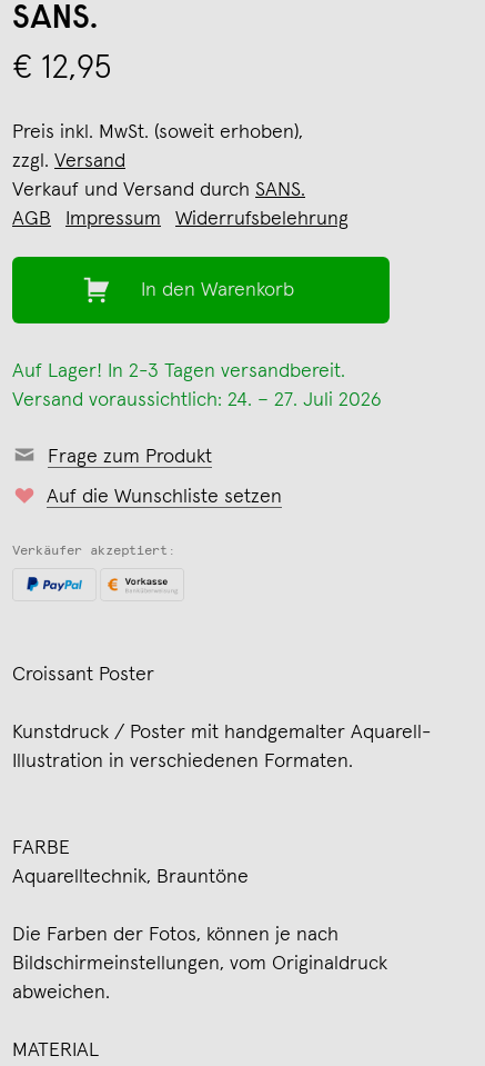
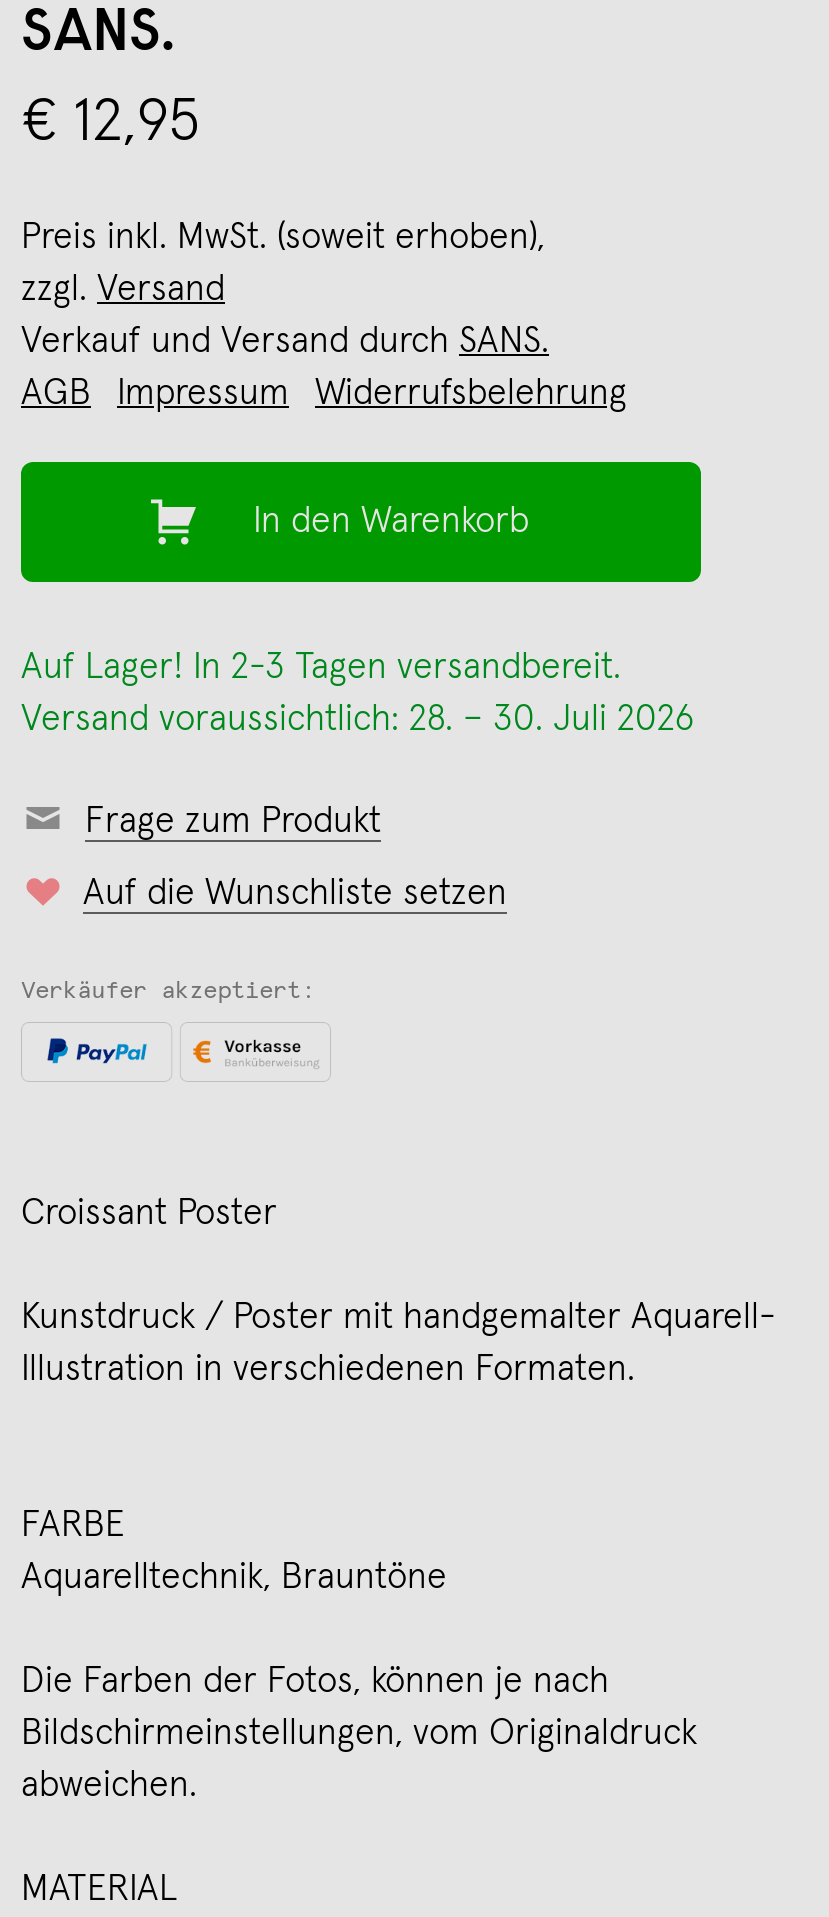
[12,390,382,410] Versand voraussichtlich: 24. – 27. Juli 2026 -> [21,701,695,737] Versand voraussichtlich: 28. – 30. Juli 2026

